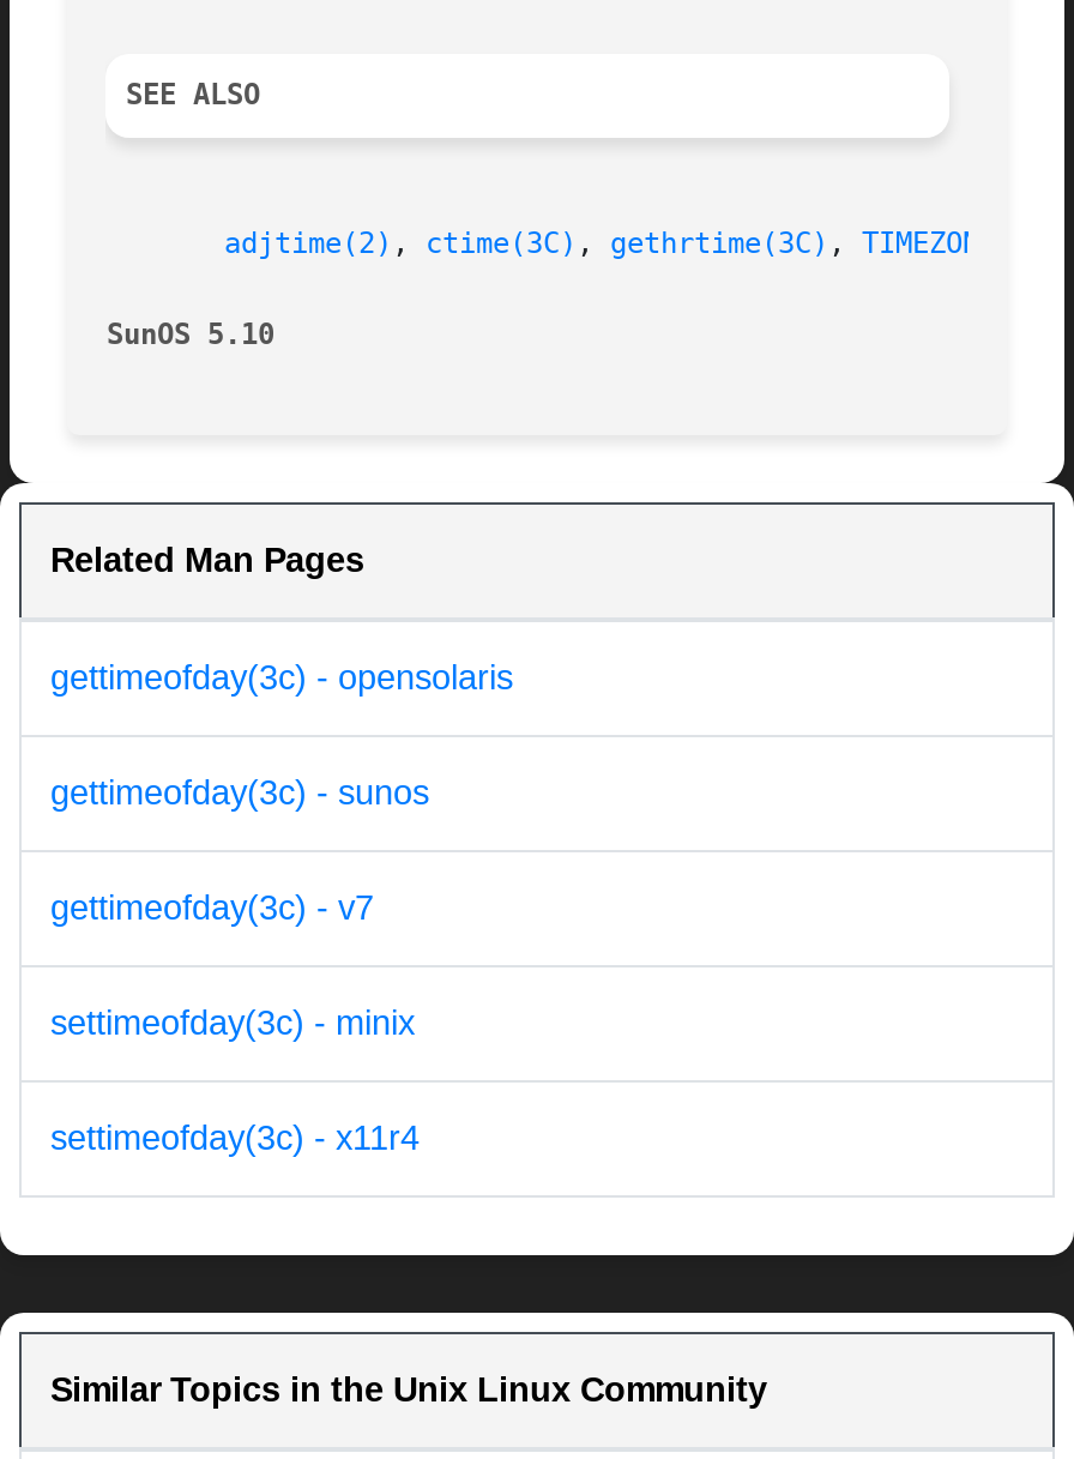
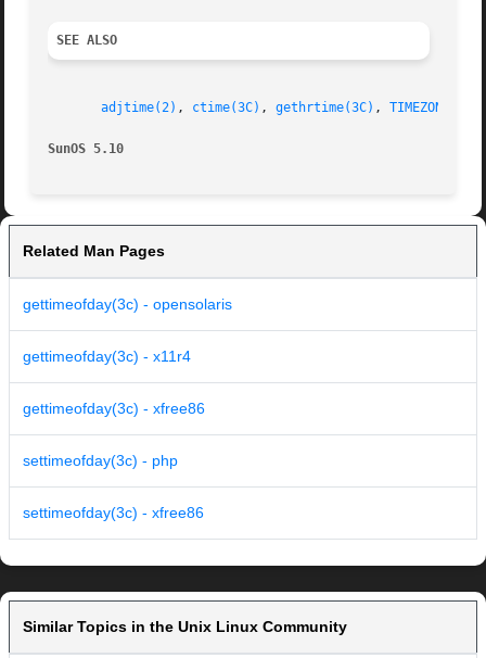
[50,774,429,812] gettimeofday(3c) - sunos -> [23,348,191,365] gettimeofday(3c) - x11r4
[50,889,374,927] gettimeofday(3c) - v7 -> [23,400,205,417] gettimeofday(3c) - xfree86
[50,1004,415,1043] settimeofday(3c) - minix -> [23,452,178,469] settimeofday(3c) - php
[50,1119,420,1158] settimeofday(3c) - x11r4 -> [23,504,204,522] settimeofday(3c) - xfree86

